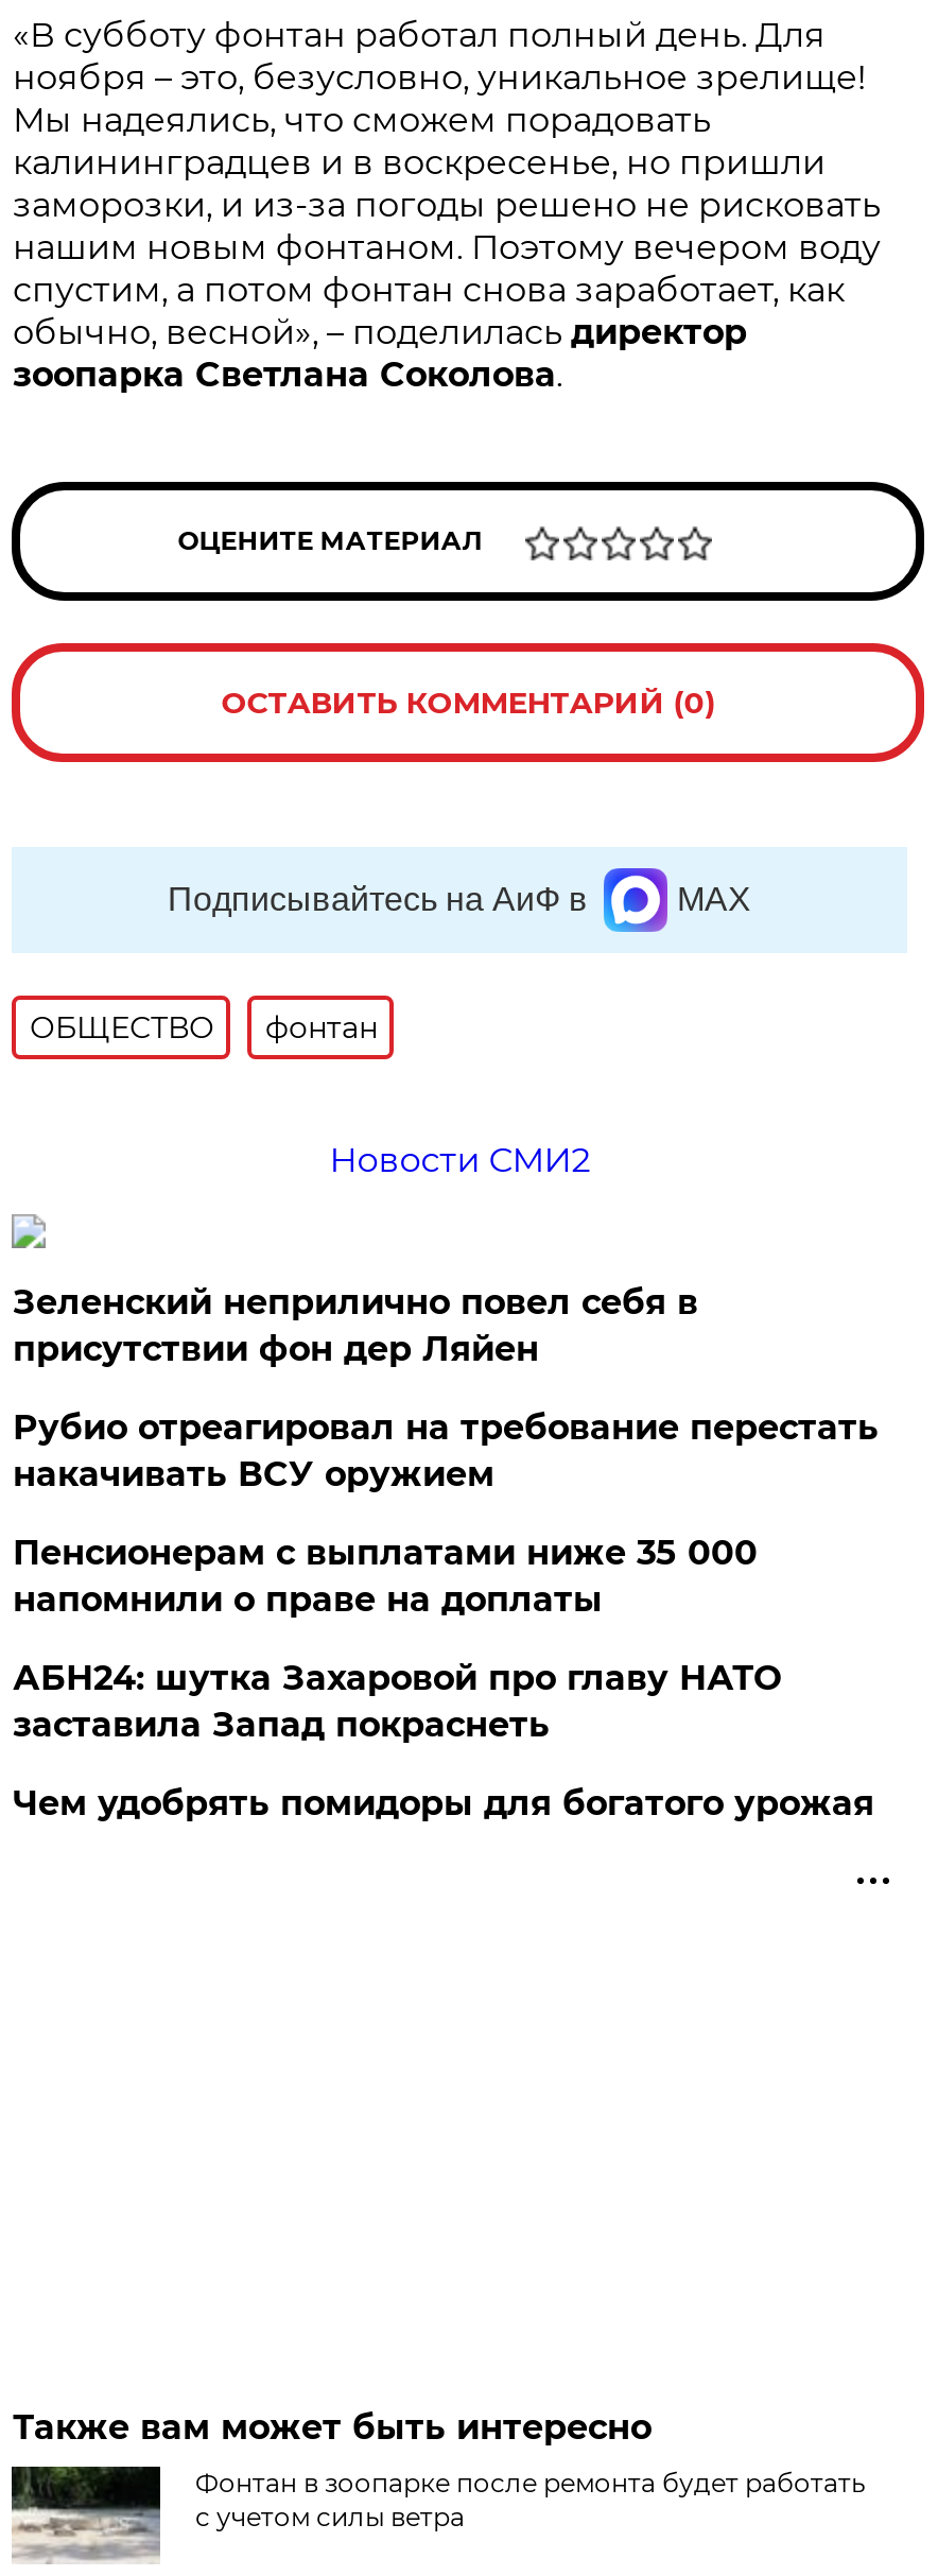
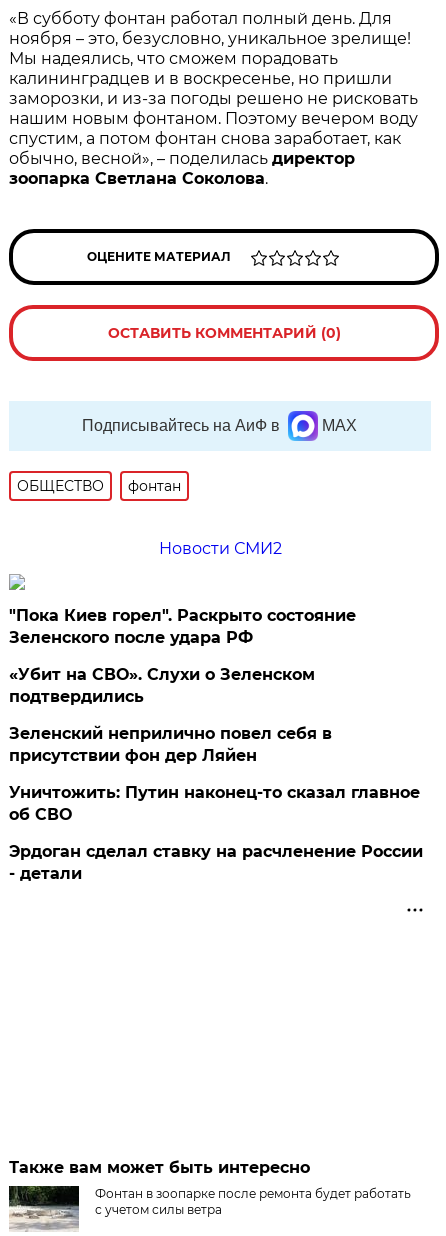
none -> [9,606,356,706] "Пока Киев горел". Раскрыто состояние | Зеленского после удара РФ | «Убит на СВО». Слухи о Зеленском | подтвердились
moved [13,1282,698,1369] -> [9,724,332,765]: Зеленский неприлично повел cебя в | присутствии фон дер Ляйен
[13,1407,878,1823] Рубио отреагировал на требование перестать | накачивать ВСУ оружием | Пенсионерам с выплатами ниже 35 000 | напомнили о праве на доплаты | АБН24: шутка Захаровой про главу НАТО | заставила Запад покраснеть | Чем удобрять помидоры для богатого урожая -> [9,783,423,883] Уничтожить: Путин наконец-то сказал главное | об СВО | Эрдоган сделал ставку на расчленение России | - детали

